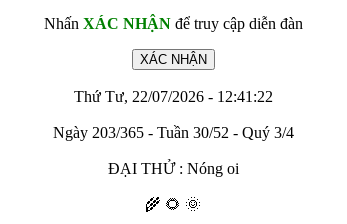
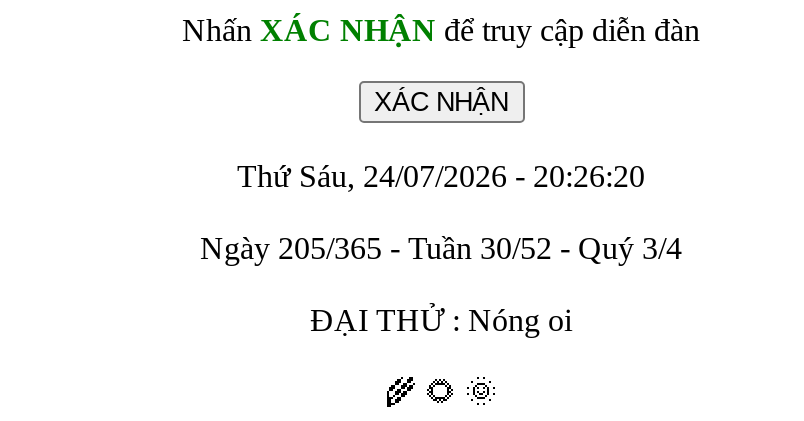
[73,88,272,105] Thứ Tư, 22/07/2026 - 12:41:22 -> [237,159,645,193] Thứ Sáu, 24/07/2026 - 20:26:20
[52,124,293,141] Ngày 203/365 - Tuần 30/52 - Quý 3/4 -> [200,231,682,265] Ngày 205/365 - Tuần 30/52 - Quý 3/4

